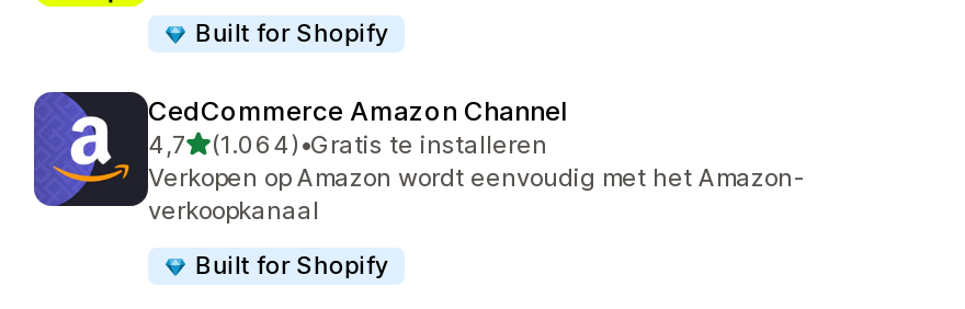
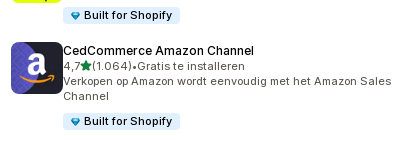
[148,162,804,226] Verkopen op Amazon wordt eenvoudig met het Amazon- | verkoopkanaal -> [63,74,391,103] Verkopen op Amazon wordt eenvoudig met het Amazon Sales | Channel

